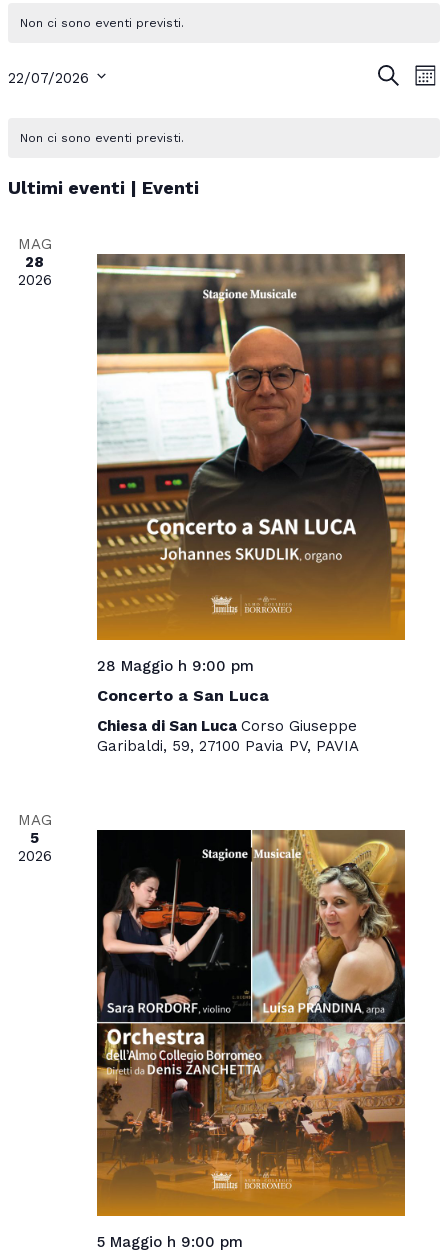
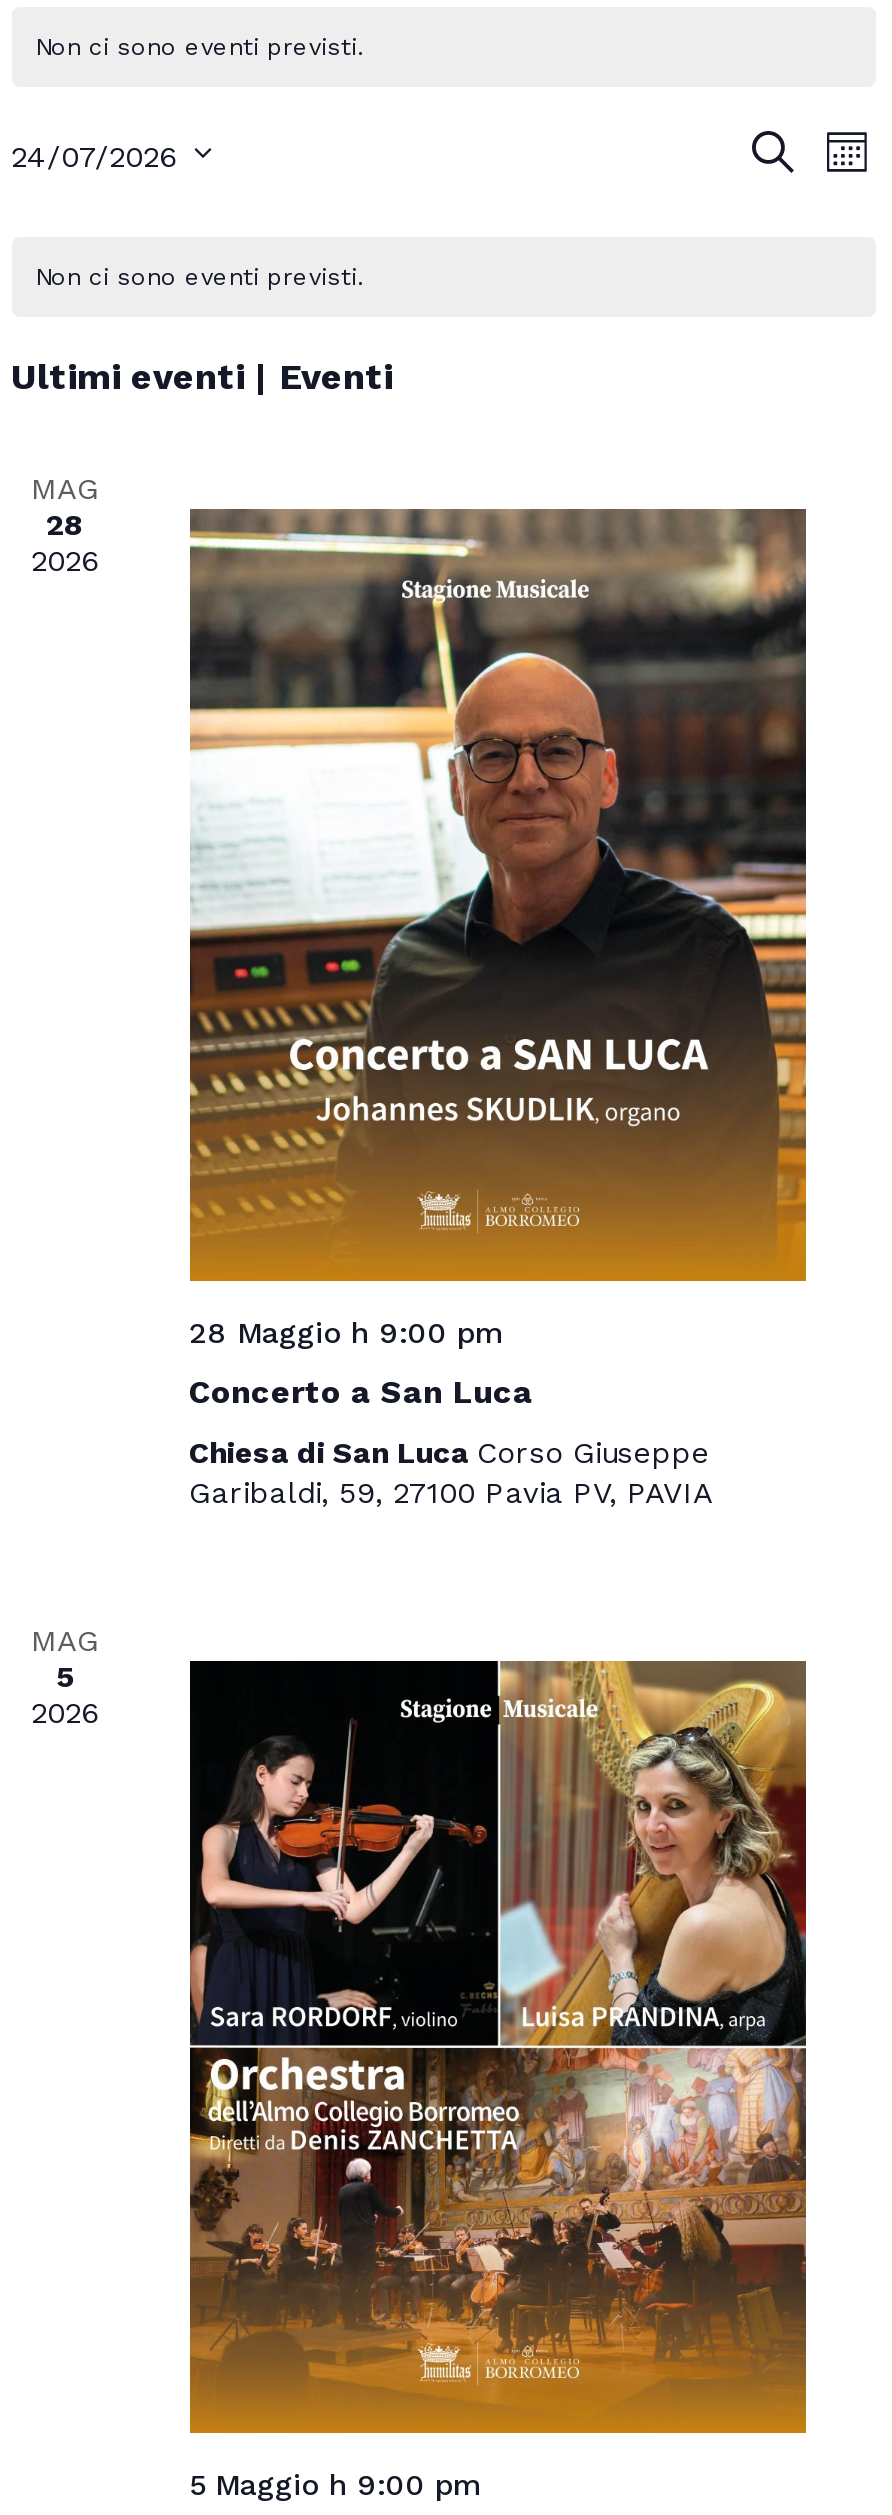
[7,69,88,87] 22/07/2026 -> [11,139,177,175] 24/07/2026

